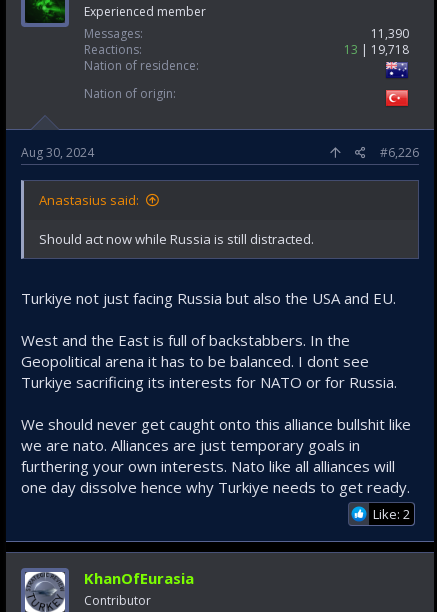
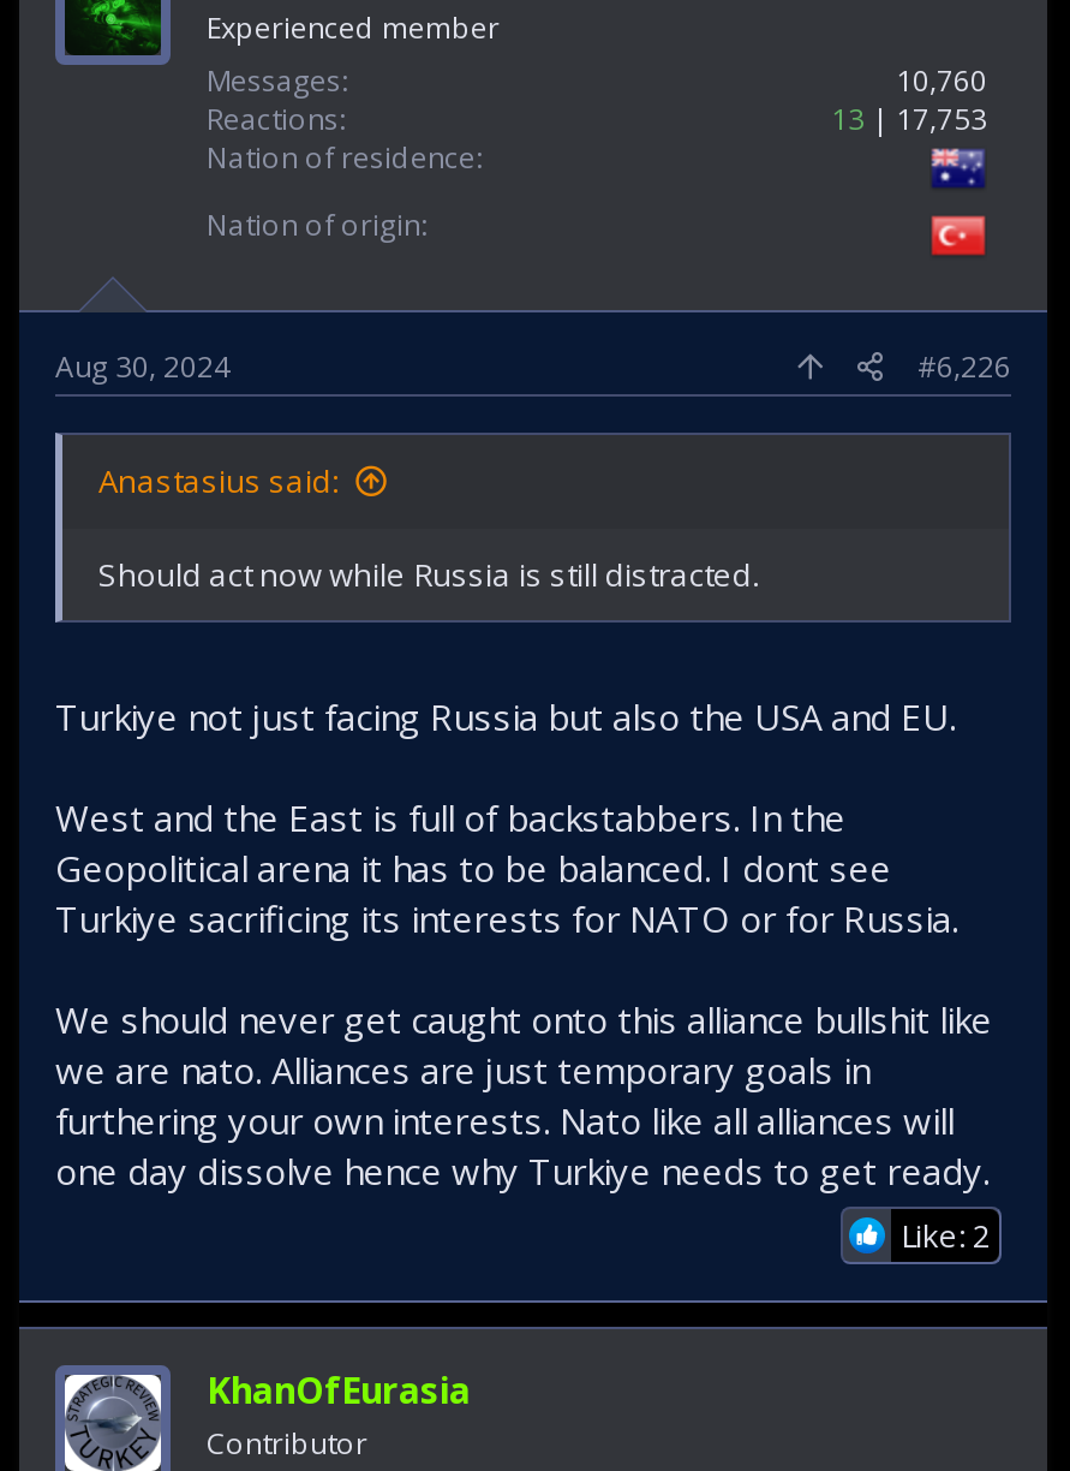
[371,25,409,42] 11,390 -> [896,61,987,102] 10,760
[344,41,409,58] 13 19,718 -> [831,100,987,140] 13 17,753

